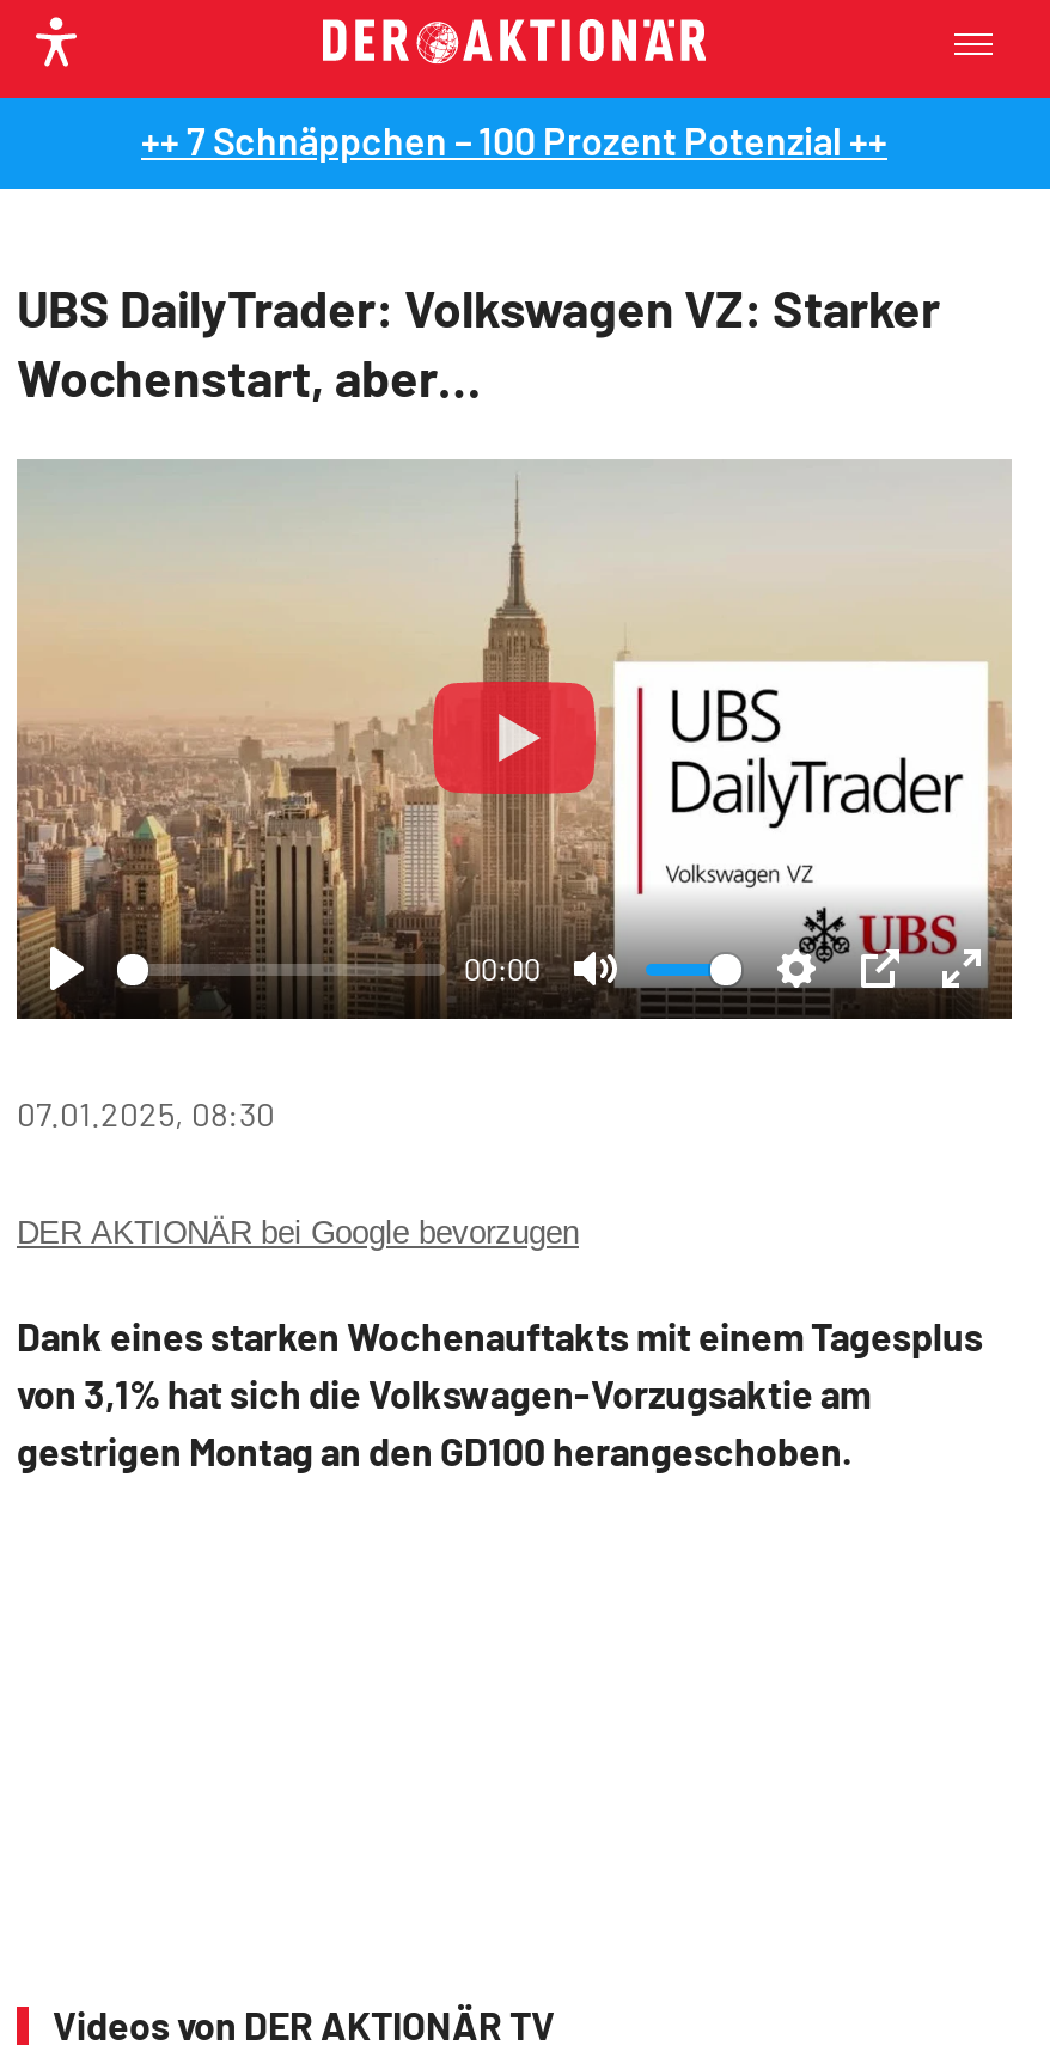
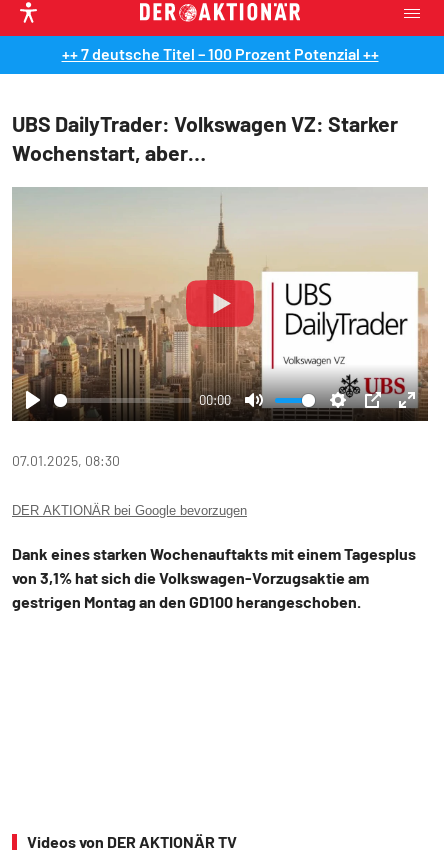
[141,117,887,163] ++ 7 Schnäppchen – 100 Prozent Potenzial ++ -> [61,44,378,63] ++ 7 deutsche Titel – 100 Prozent Potenzial ++

